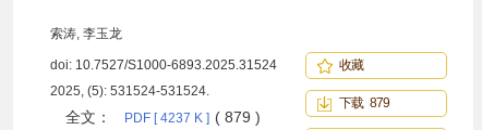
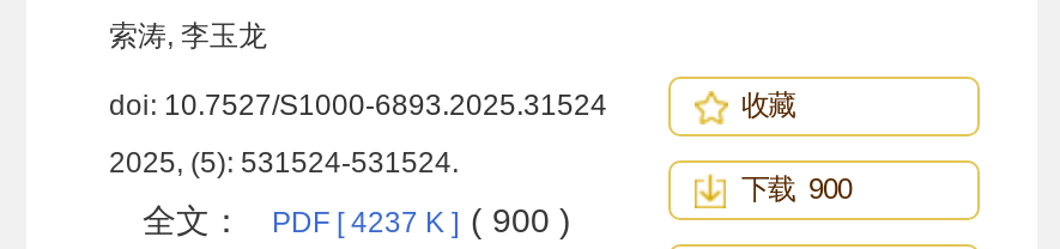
[339,95,389,110] 下载 879 -> [741,172,852,206] 下载 900
[66,108,261,126] 全文： PDF [ 4237 K ] ( 879 ) -> [142,201,571,239] 全文： PDF [ 4237 K ] ( 900 )

